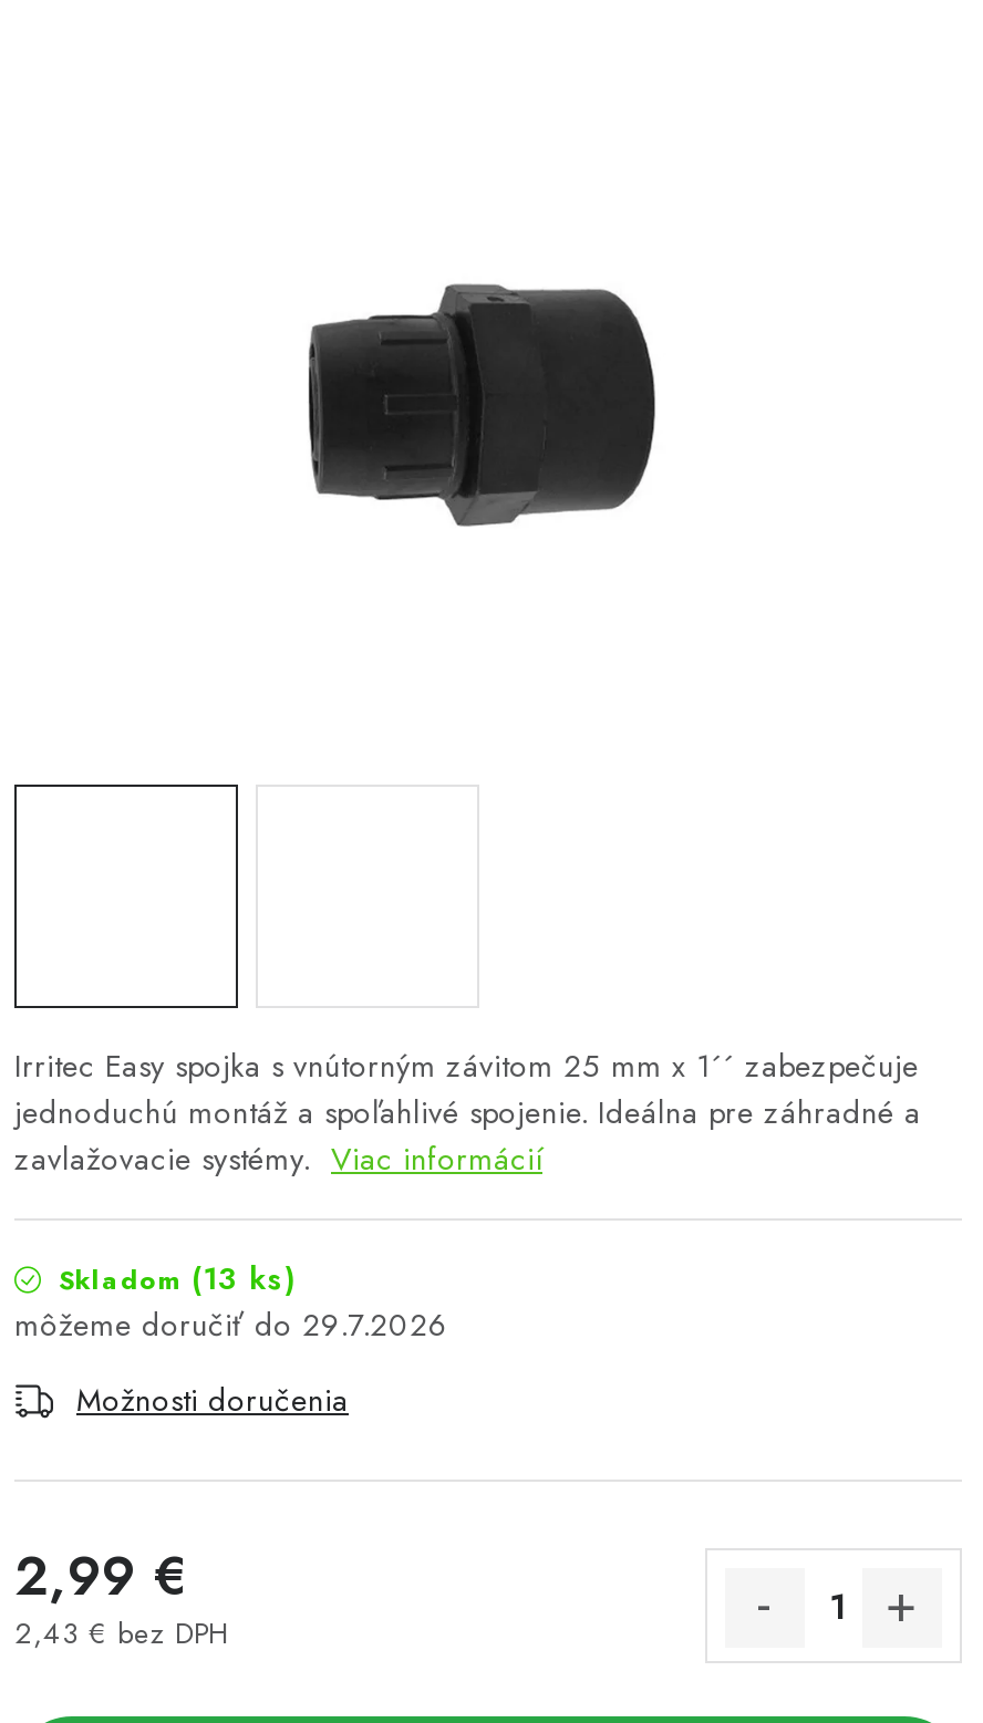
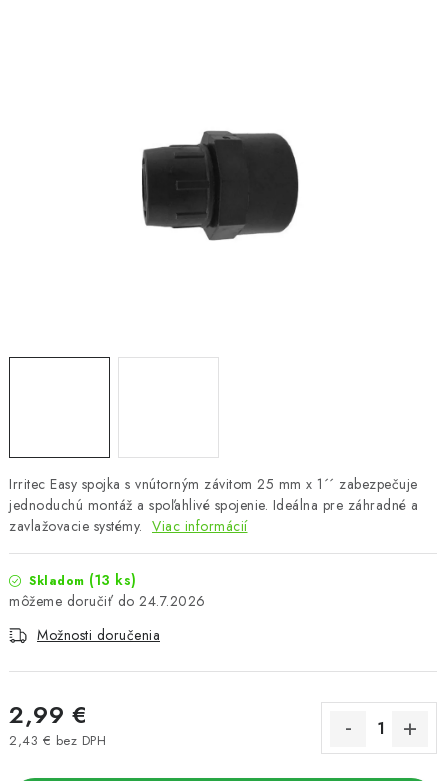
[302,1302,449,1347] 29.7.2026 -> [139,591,205,611] 24.7.2026

